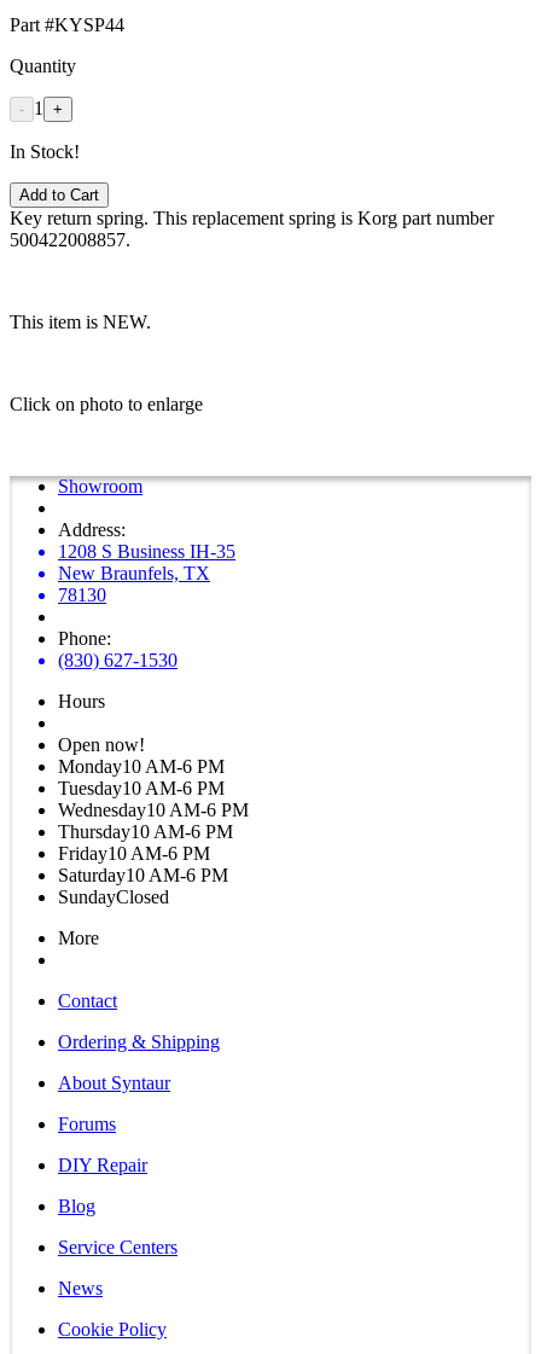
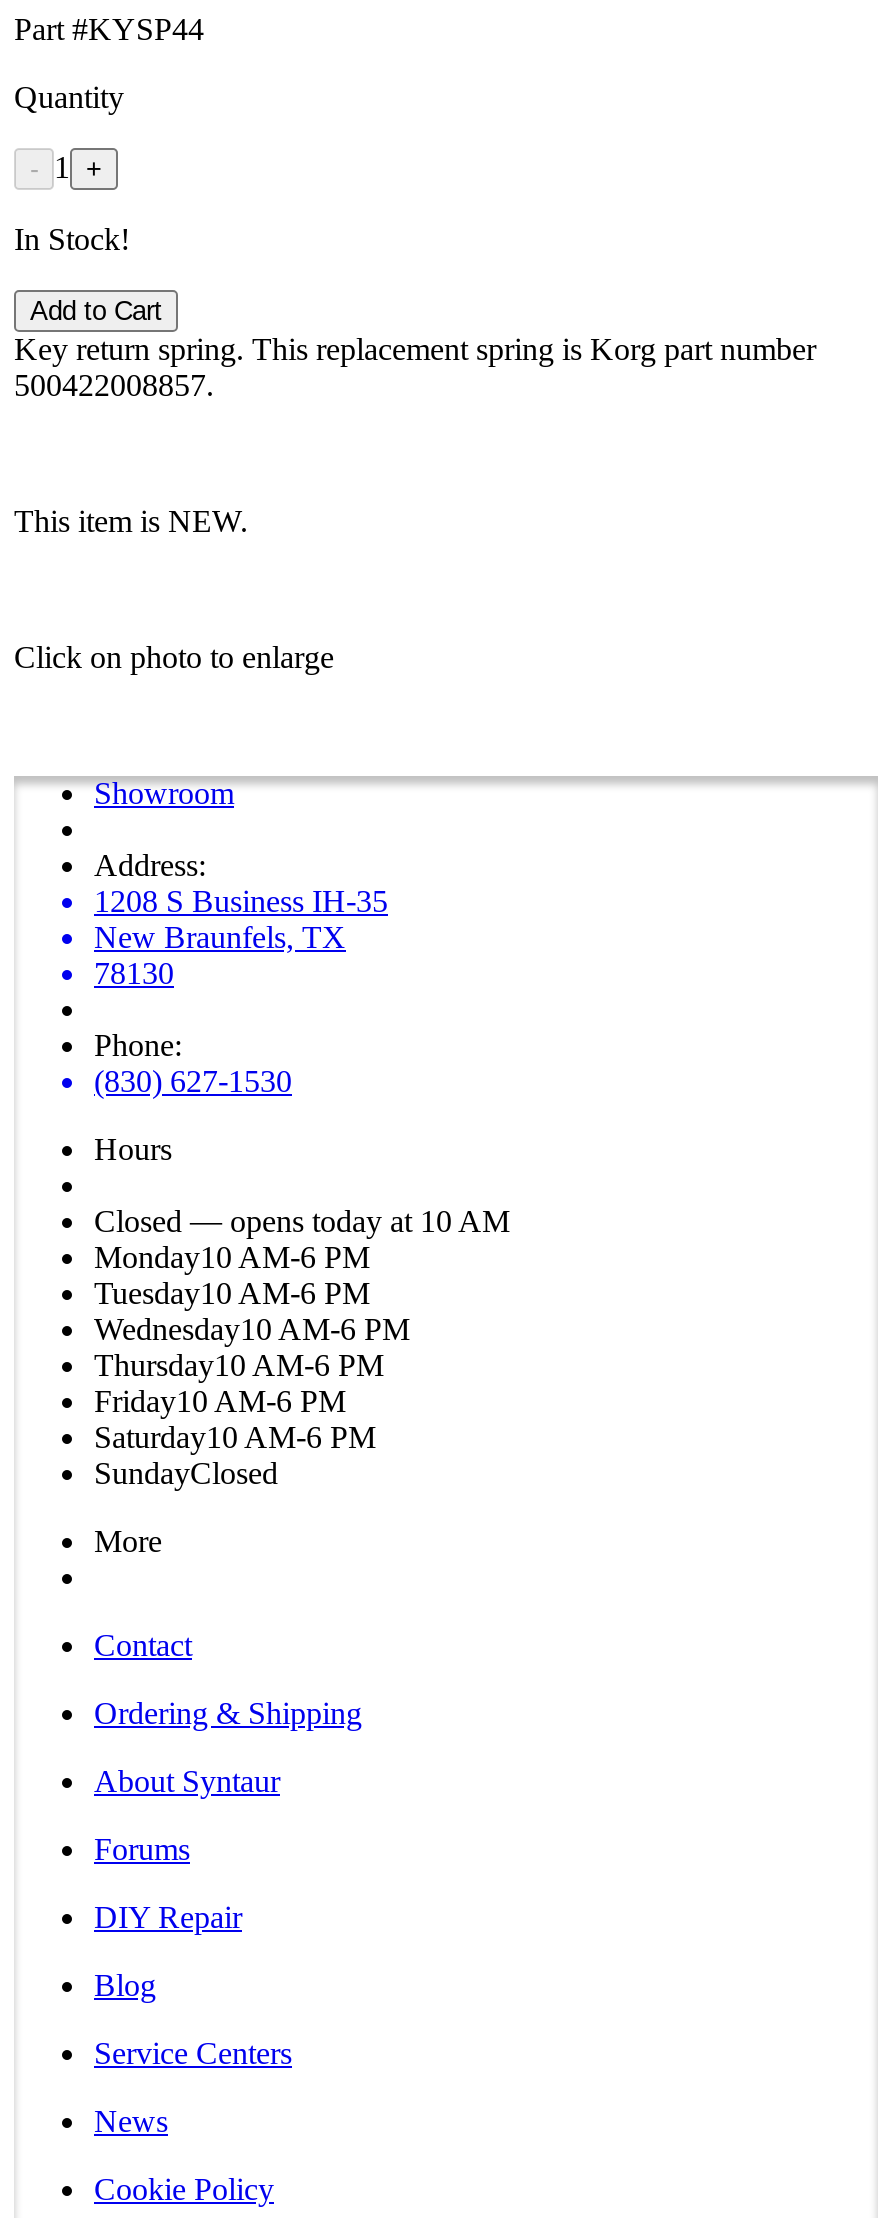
[58,734,145,755] Open now! -> [94,1204,510,1238] Closed — opens today at 10 AM

